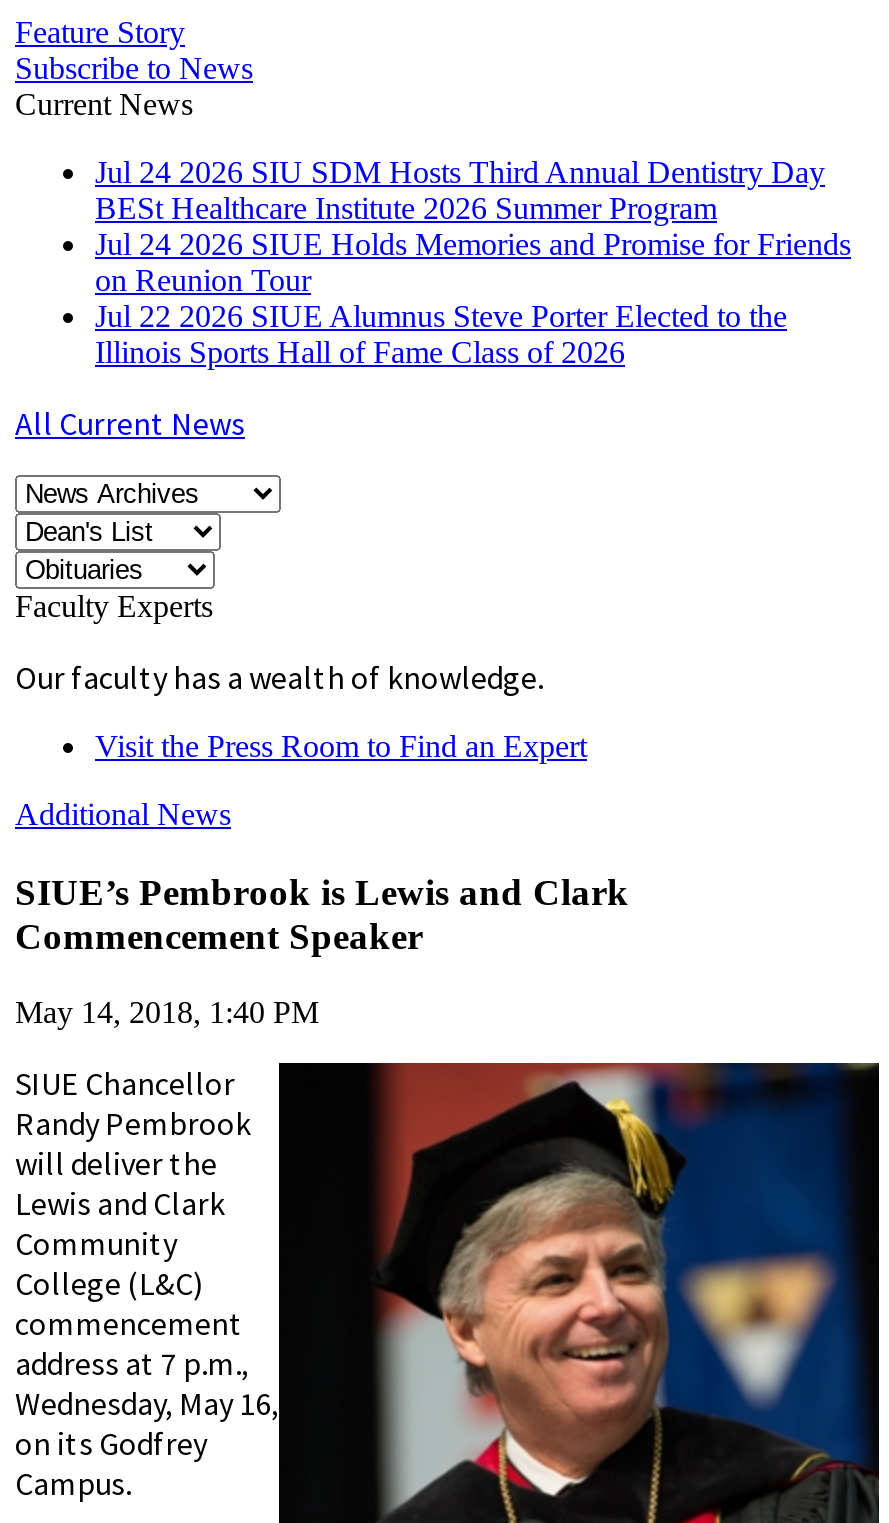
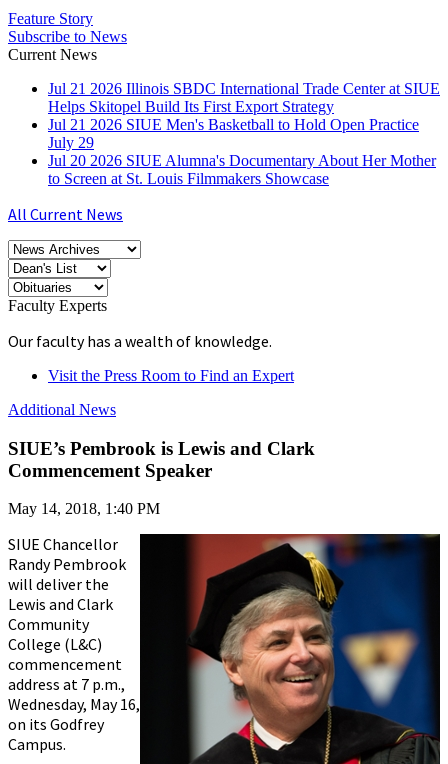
[95,155,851,369] Jul 24 2026 SIU SDM Hosts Third Annual Dentistry Day | BESt Healthcare Institute 2026 Summer Program | Jul 24 2026 SIUE Holds Memories and Promise for Friends | on Reunion Tour | Jul 22 2026 SIUE Alumnus Steve Porter Elected to the | Illinois Sports Hall of Fame Class of 2026 -> [48,80,440,187] Jul 21 2026 Illinois SBDC International Trade Center at SIUE | Helps Skitopel Build Its First Export Strategy | Jul 21 2026 SIUE Men's Basketball to Hold Open Practice | July 29 | Jul 20 2026 SIUE Alumna's Documentary About Her Mother | to Screen at St. Louis Filmmakers Showcase

